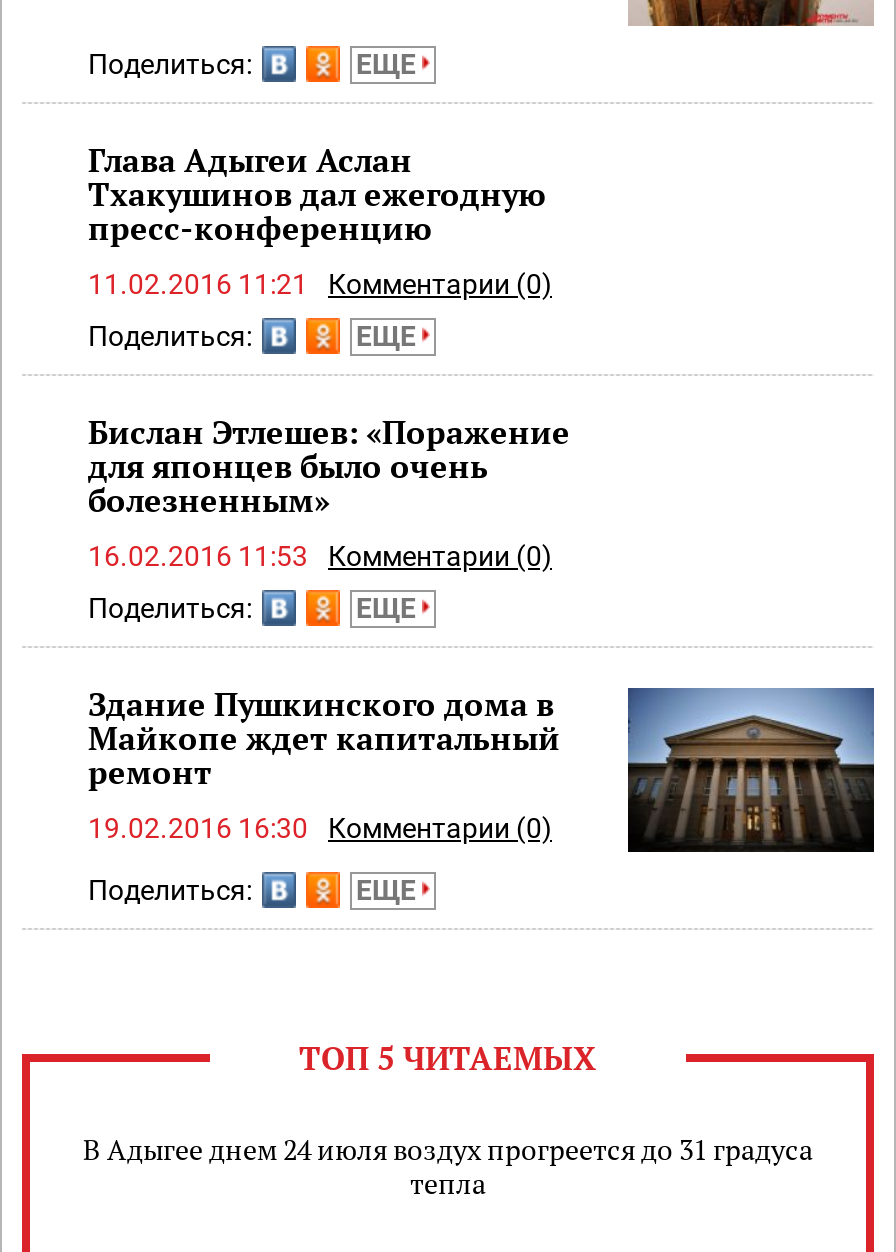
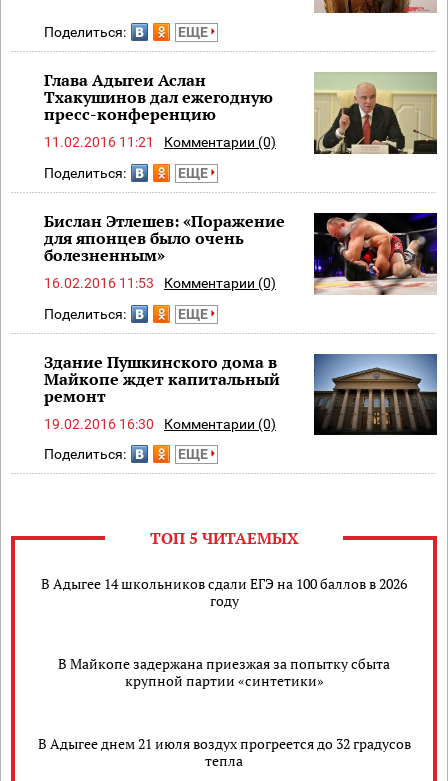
none -> [313,71,438,155] [image]
none -> [313,212,438,296] [image]
[83,1129,813,1167] В Адыгее днем 24 июля воздух прогреется до 31 градуса -> [37,574,410,753] В Адыгее 14 школьников сдали ЕГЭ на 100 баллов в 2026 | году | В Майкопе задержана приезжая за попытку сбыта | крупной партии «синтетики» | В Адыгее днем 21 июля воздух прогреется до 32 градусов

